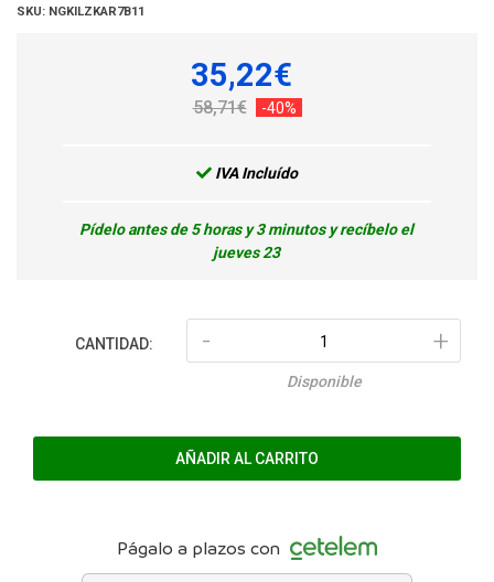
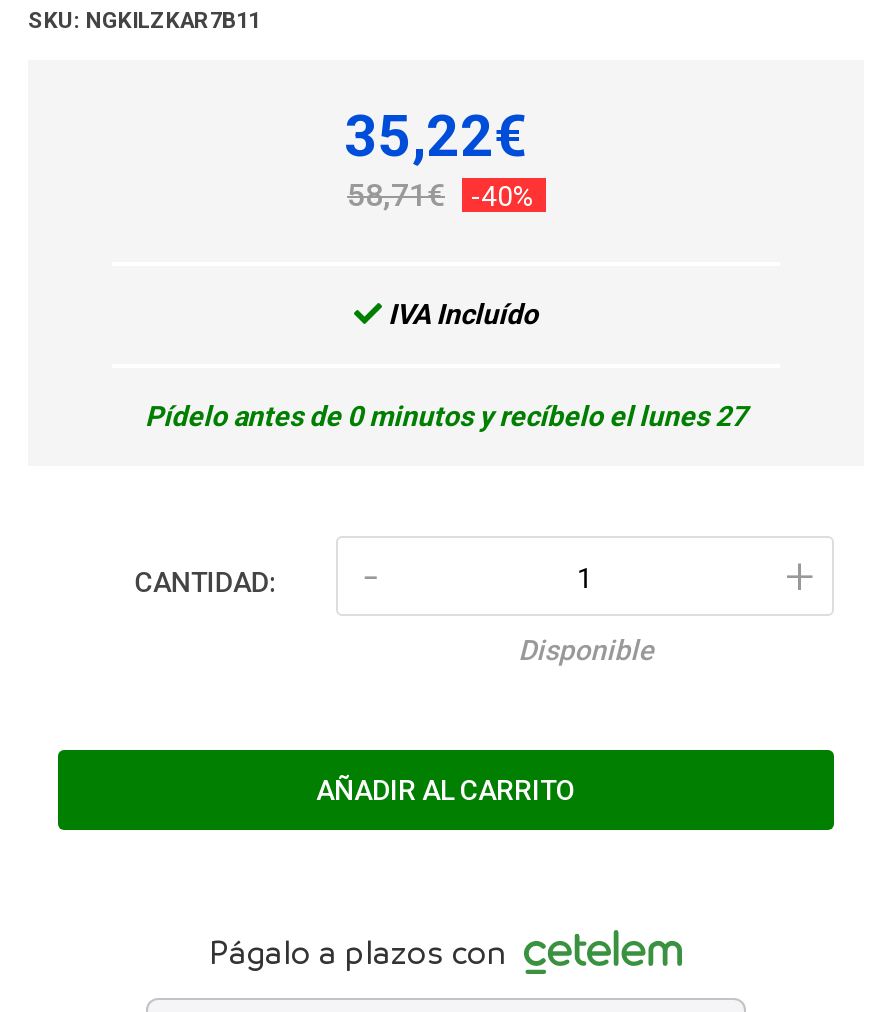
[80,221,414,261] Pídelo antes de 5 horas y 3 minutos y recíbelo el | jueves 23 -> [145,400,747,432] Pídelo antes de 0 minutos y recíbelo el lunes 27

